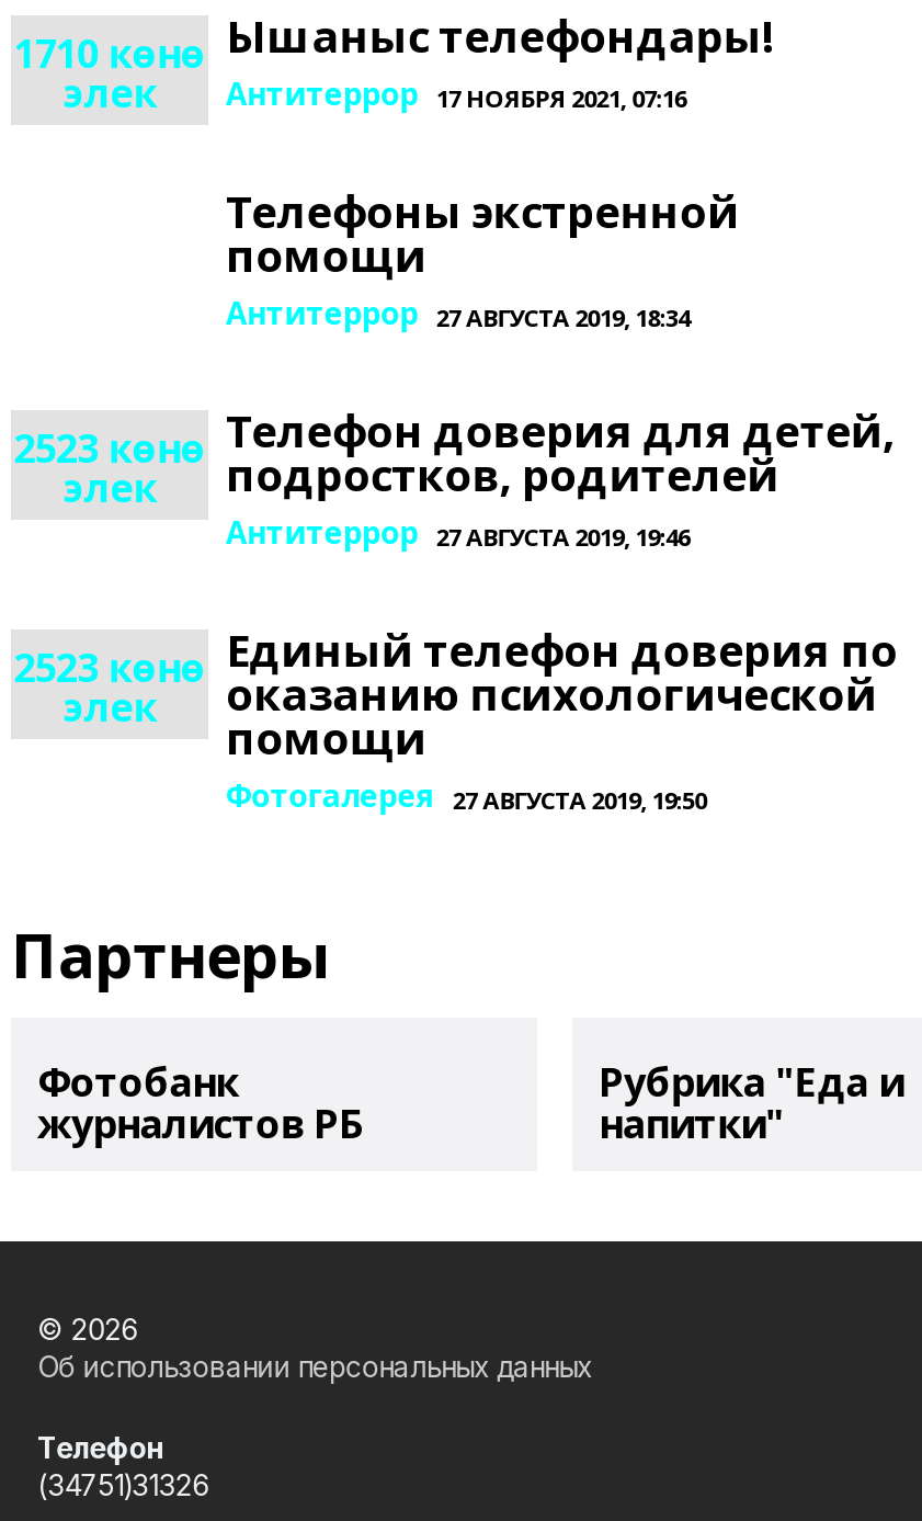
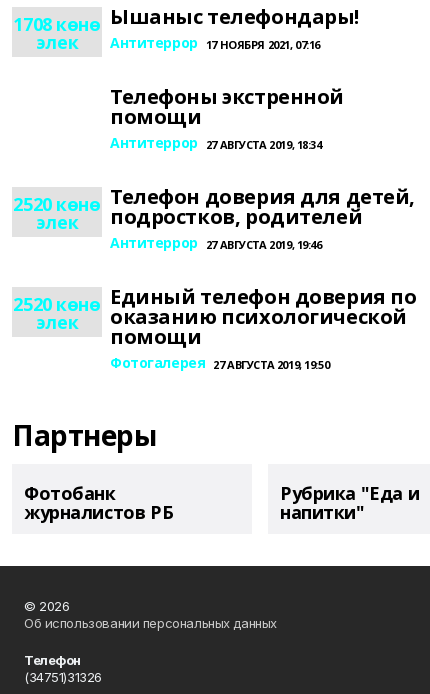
[14,7,772,79] 1710 көнө Ышаныс телефондары! -> [13,3,359,36] 1708 көнө Ышаныс телефондары!
[14,401,895,513] 2523 көнө элек Телефон доверия для детей, подростков, родителей -> [13,183,415,234] 2520 көнө элек Телефон доверия для детей, подростков, родителей
[14,621,898,733] 2523 көнө элек Единый телефон доверия по оказанию психологической -> [13,283,416,334] 2520 көнө элек Единый телефон доверия по оказанию психологической

